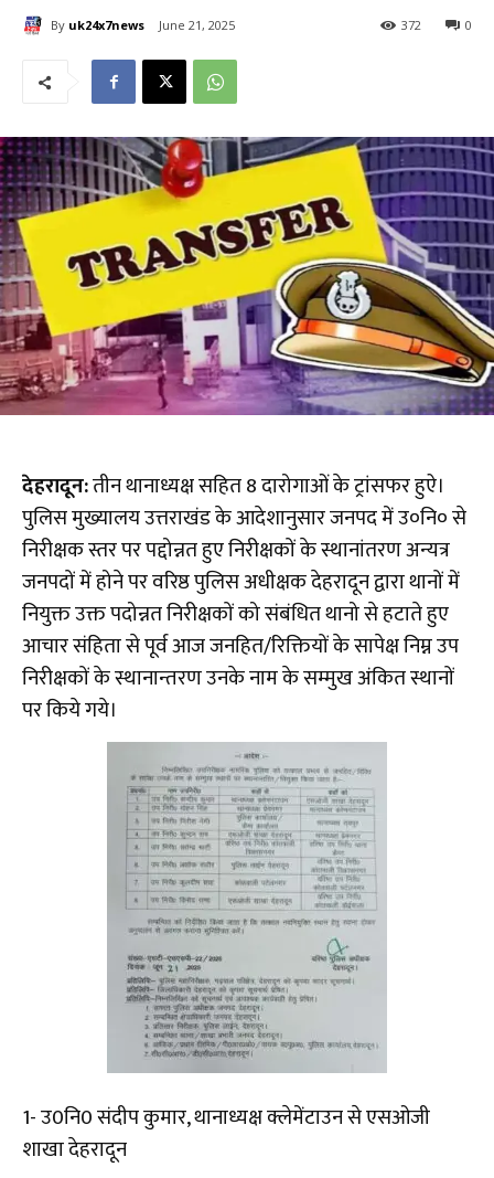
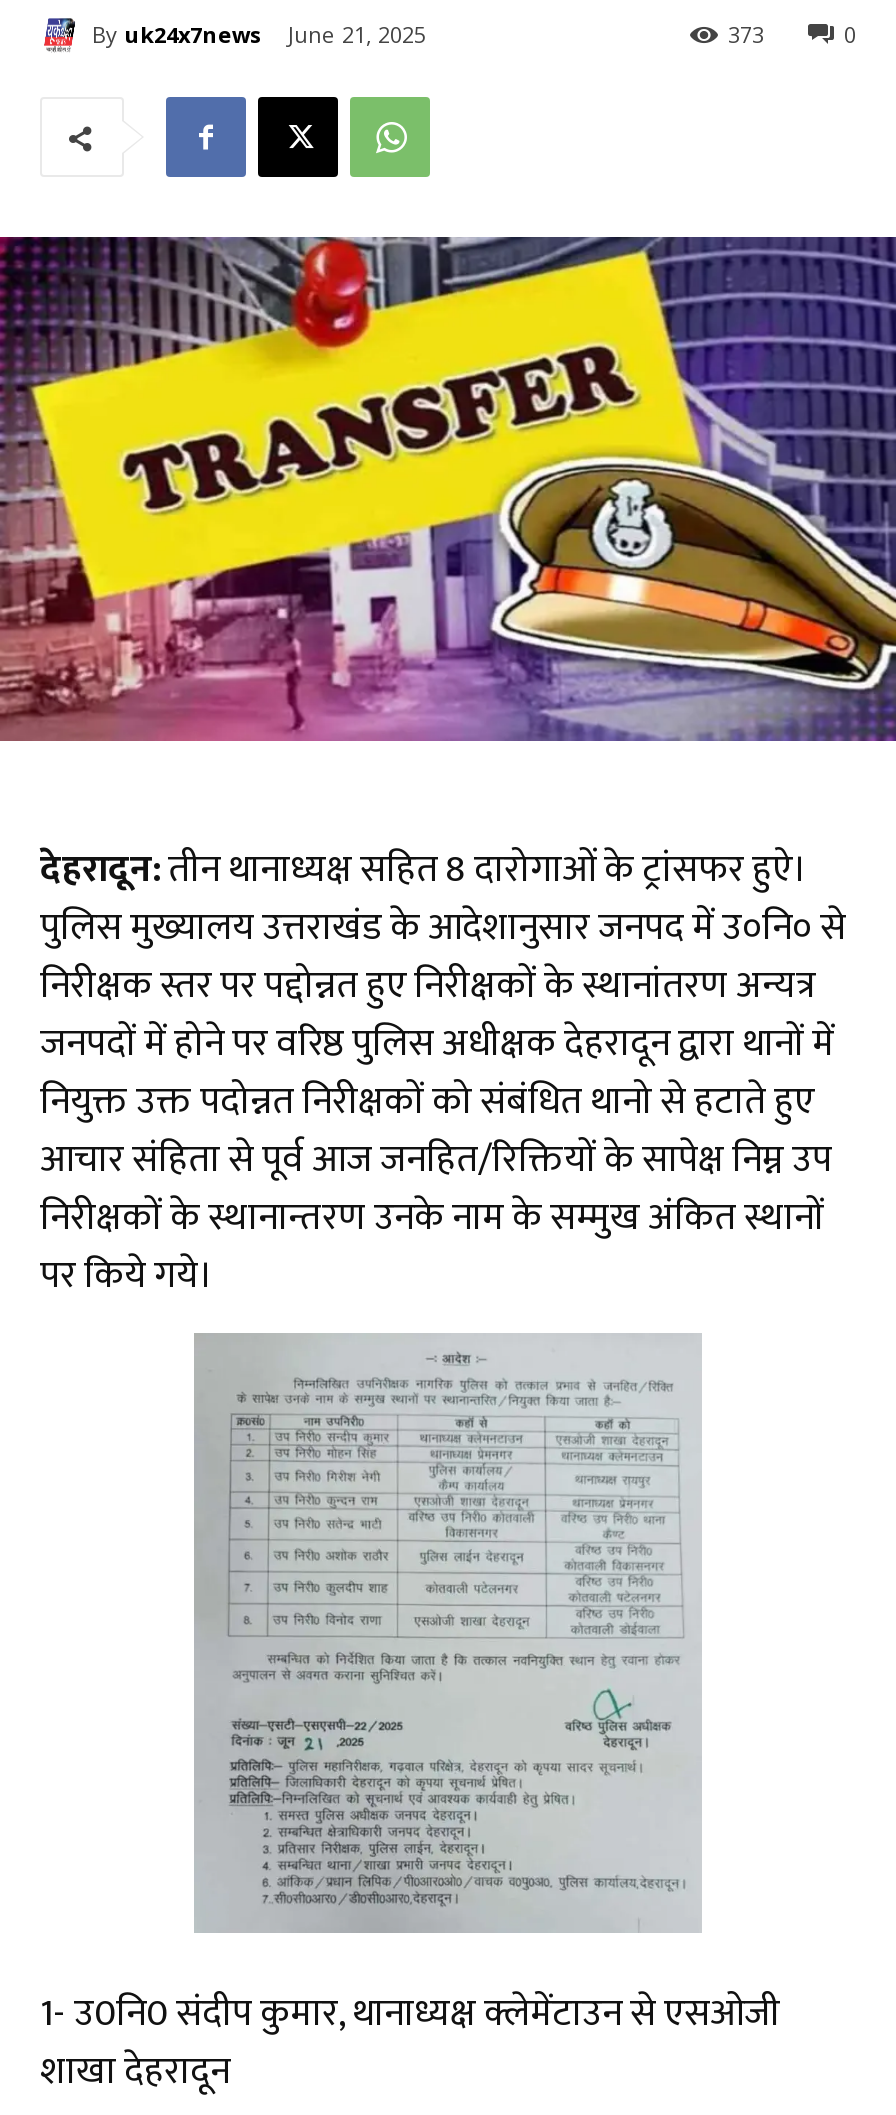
[401,17,421,33] 372 -> [728,19,764,49] 373

